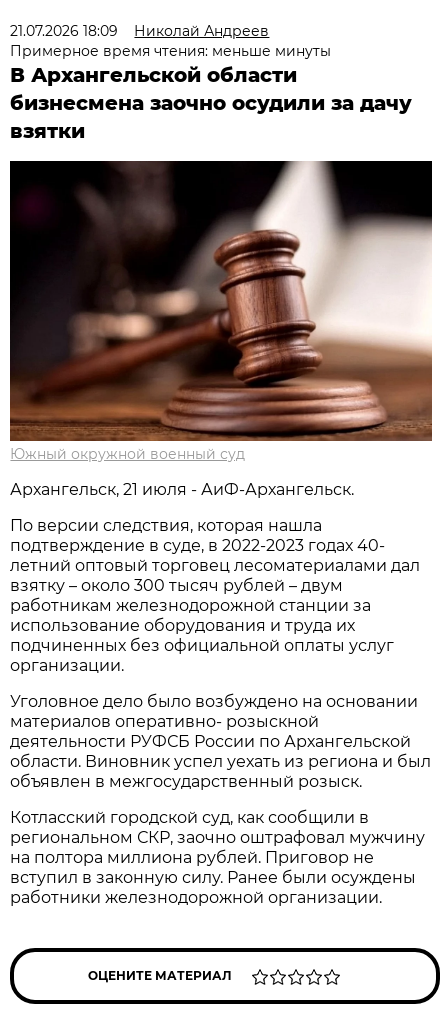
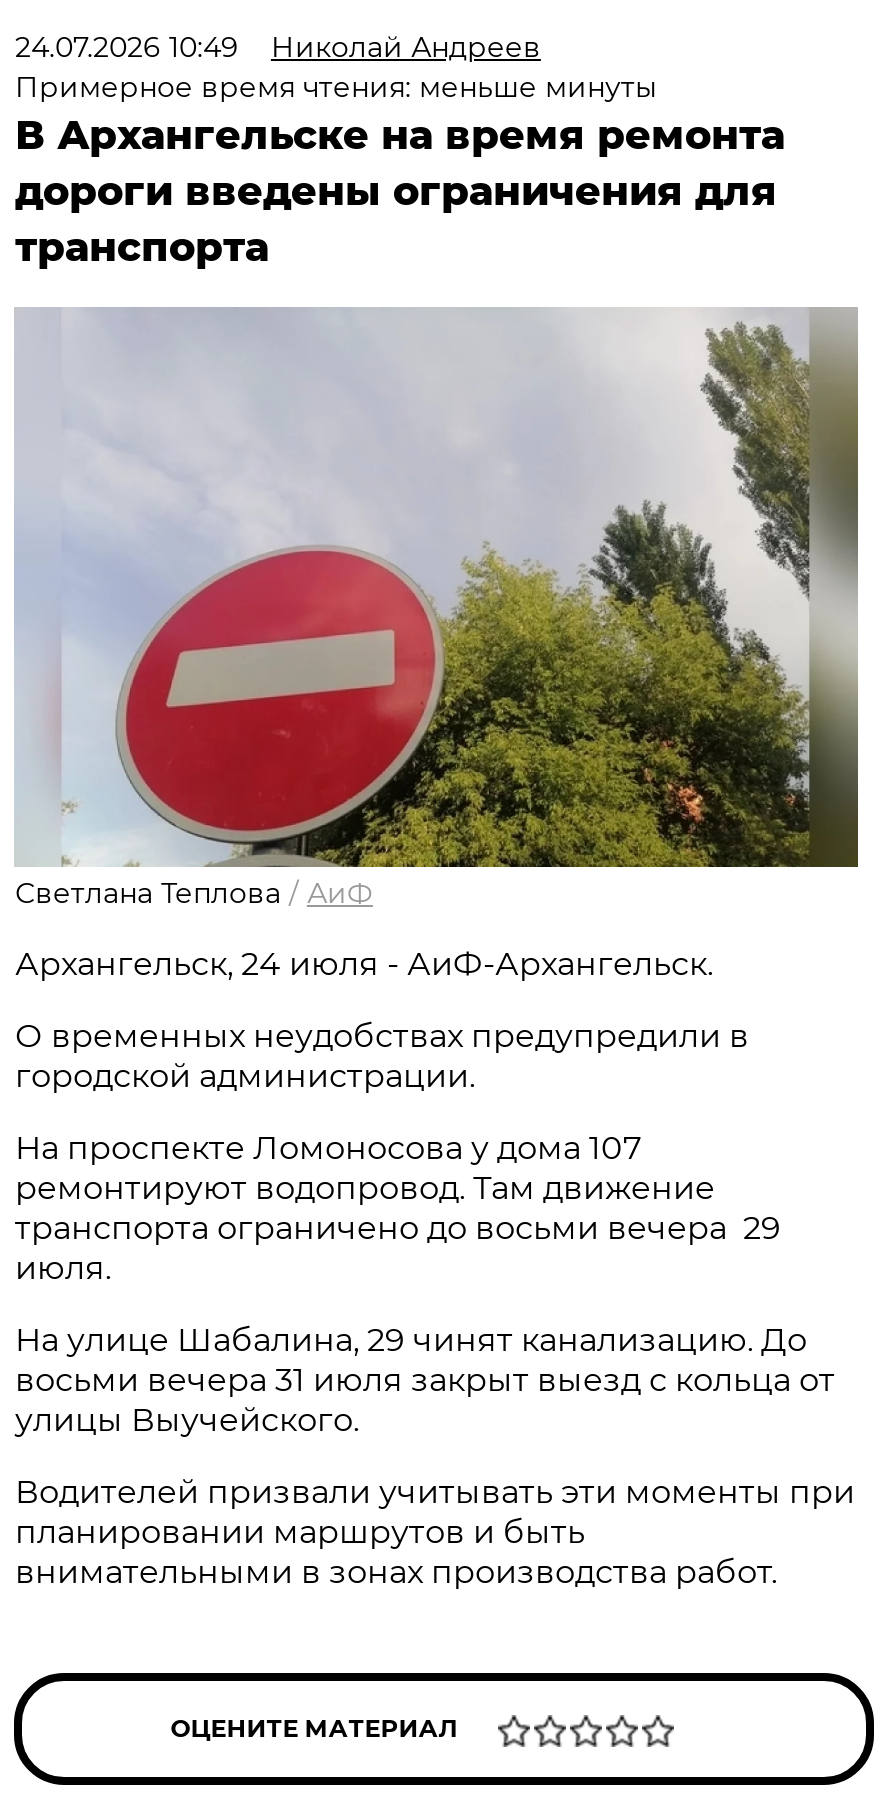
[10,22,269,40] 21.07.2026 18:09 Николай Андреев -> [15,29,541,65] 24.07.2026 10:49 Николай Андреев
[10,63,412,143] В Архангельской области | бизнесмена заочно осудили за дачу | взятки -> [15,111,785,271] В Архангельске на время ремонта | дороги введены ограничения для | транспорта
[9,161,433,907] [image] | Южный окружной военный суд | Архангельск, 21 июля - АиФ-Архангельск. | По версии следствия, которая нашла | подтверждение в суде, в 2022-2023 годах 40- | летний оптовый торговец лесоматериалами дал | взятку – около 300 тысяч рублей – двум | работникам железнодорожной станции за | использование оборудования и труда их | подчиненных без официальной оплаты услуг | организации. | Уголовное дело было возбуждено на основании | материалов оперативно- розыскной | деятельности РУФСБ России по Архангельской | области. Виновник успел уехать из региона и был | объявлен в межгосударственный розыск. | Котласский городской суд, как сообщили в | региональном СКР, заочно оштрафовал мужчину | на полтора миллиона рублей. Приговор не | вступил в законную силу. Ранее были осуждены | работники железнодорожной организации. -> [14,307,860,1591] [image] | Светлана Теплова / АиФ | Архангельск, 24 июля - АиФ-Архангельск. | О временных неудобствах предупредили в | городской администрации. | На проспекте Ломоносова у дома 107 | ремонтируют водопровод. Там движение | транспорта ограничено до восьми вечера 29 | июля. | На улице Шабалина, 29 чинят канализацию. До | восьми вечера 31 июля закрыт выезд с кольца от | улицы Выучейского. | Водителей призвали учитывать эти моменты при | планировании маршрутов и быть | внимательными в зонах производства работ.

